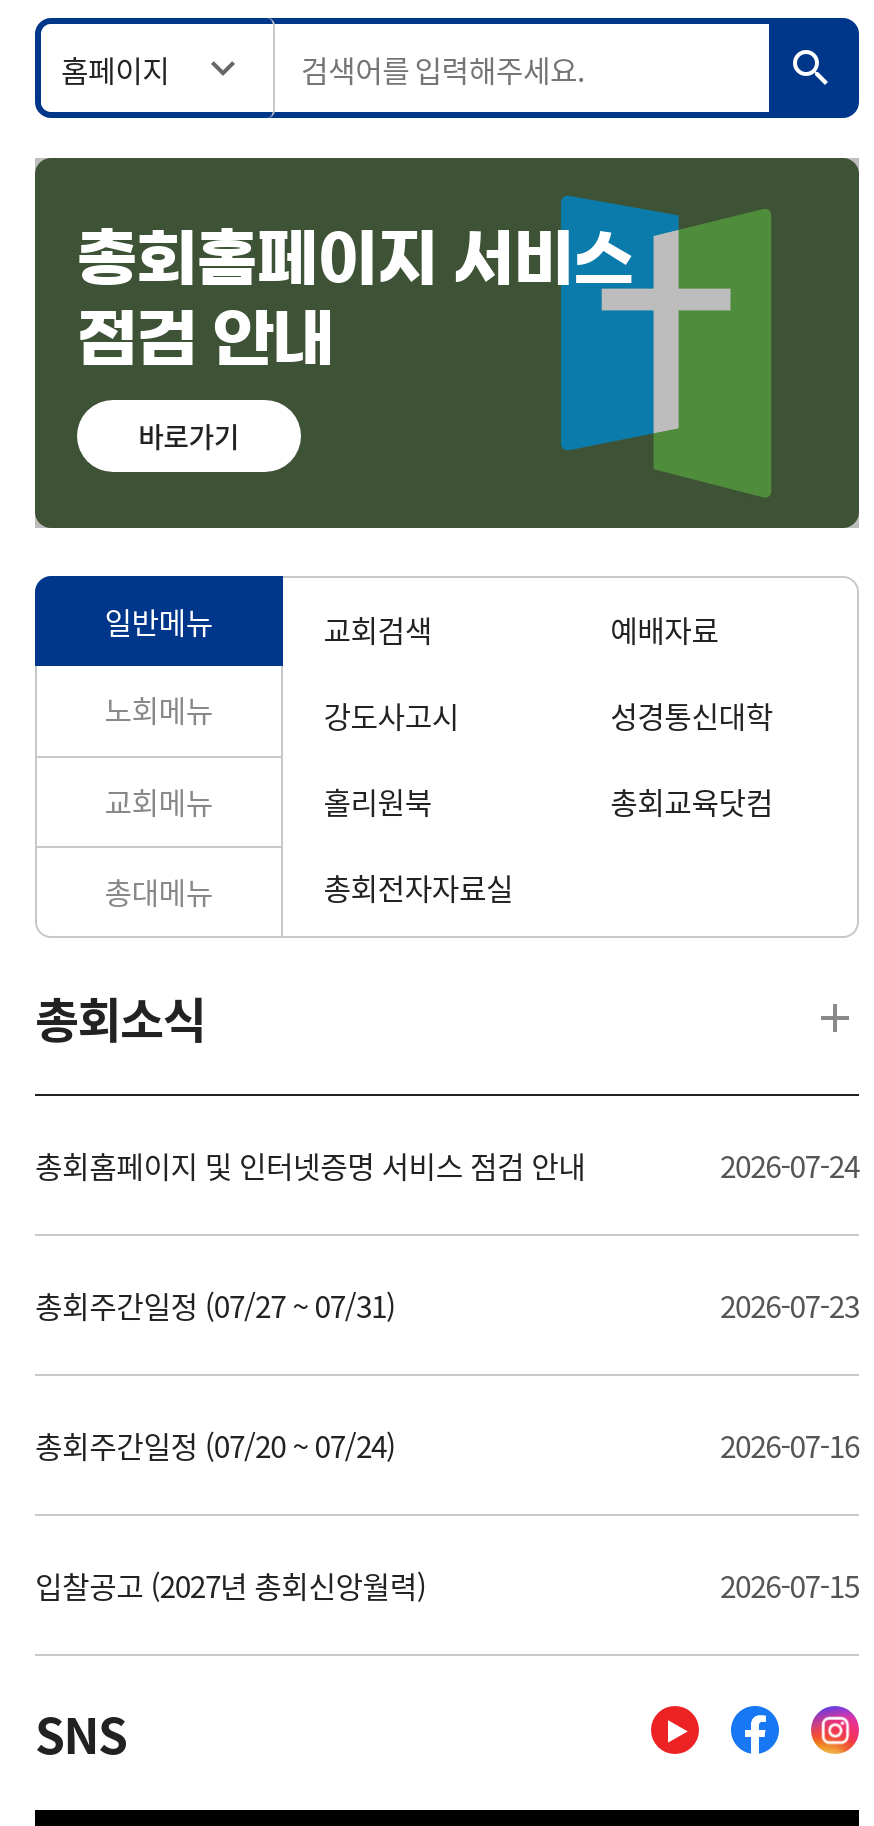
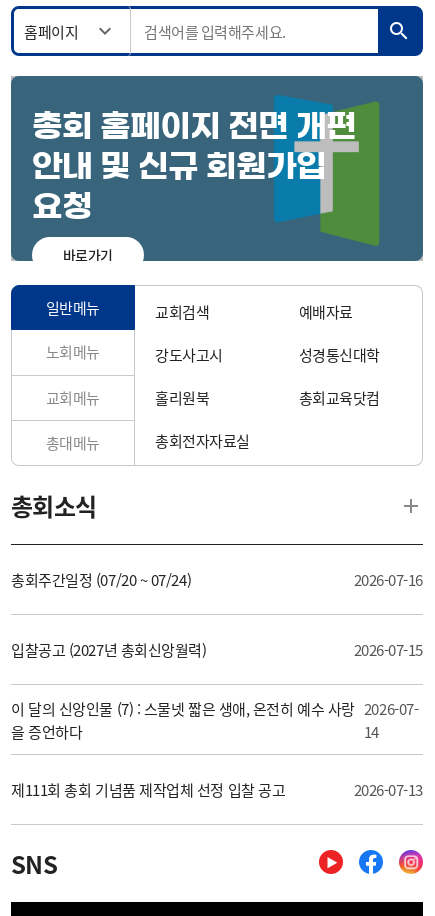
[35,158,859,530] [image] | 총회홈페이지 서비스 | 점검 안내 -> [11,76,423,261] [image] | 총회 홈페이지 전면 개편 | 안내 및 신규 회원가입 | 요청
moved [138,416,239,456] -> [63,245,113,265]: 바로가기
[35,1144,859,1326] 총회홈페이지 및 인터넷증명 서비스 점검 안내 | 2026-07-24 | 총회주간일정 (07/27 ~ 07/31) | 2026-07-23 -> none
moved [35,1424,859,1606] -> [11,569,423,660]: 총회주간일정 (07/20 ~ 07/24) | 2026-07-16 | 입찰공고 (2027년 총회신앙월력) | 2026-07-15
none -> [11,697,355,741] 이 달의 신앙인물 (7) : 스물넷 짧은 생애, 온전히 예수 사랑 | 을 증언하다
none -> [11,697,423,800] 2026-07- | 14 | 제111회 총회 기념품 제작업체 선정 입찰 공고 | 2026-07-13

